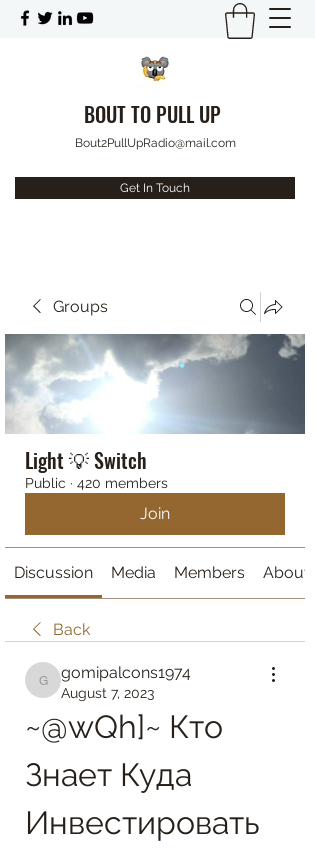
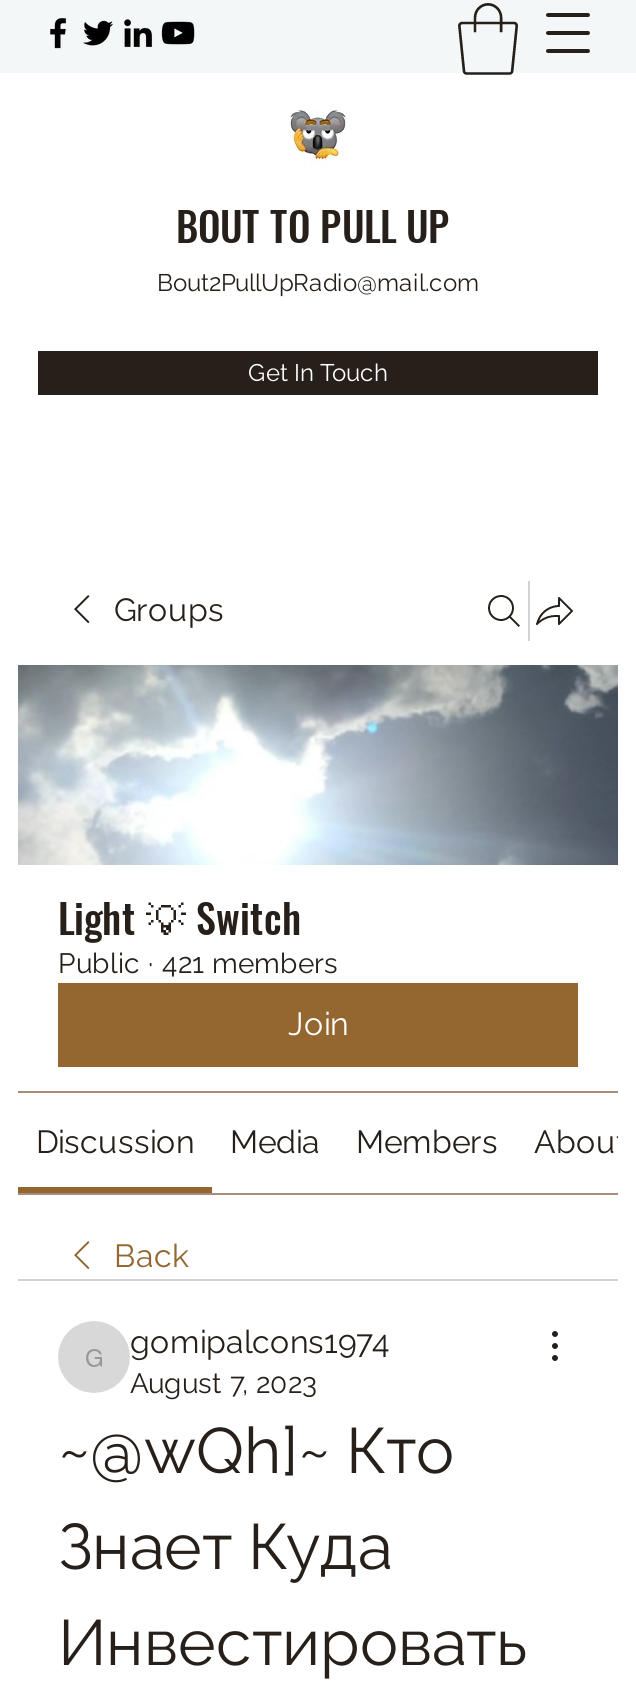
[25,475,168,491] Public · 420 members -> [58,947,338,979] Public · 421 members

